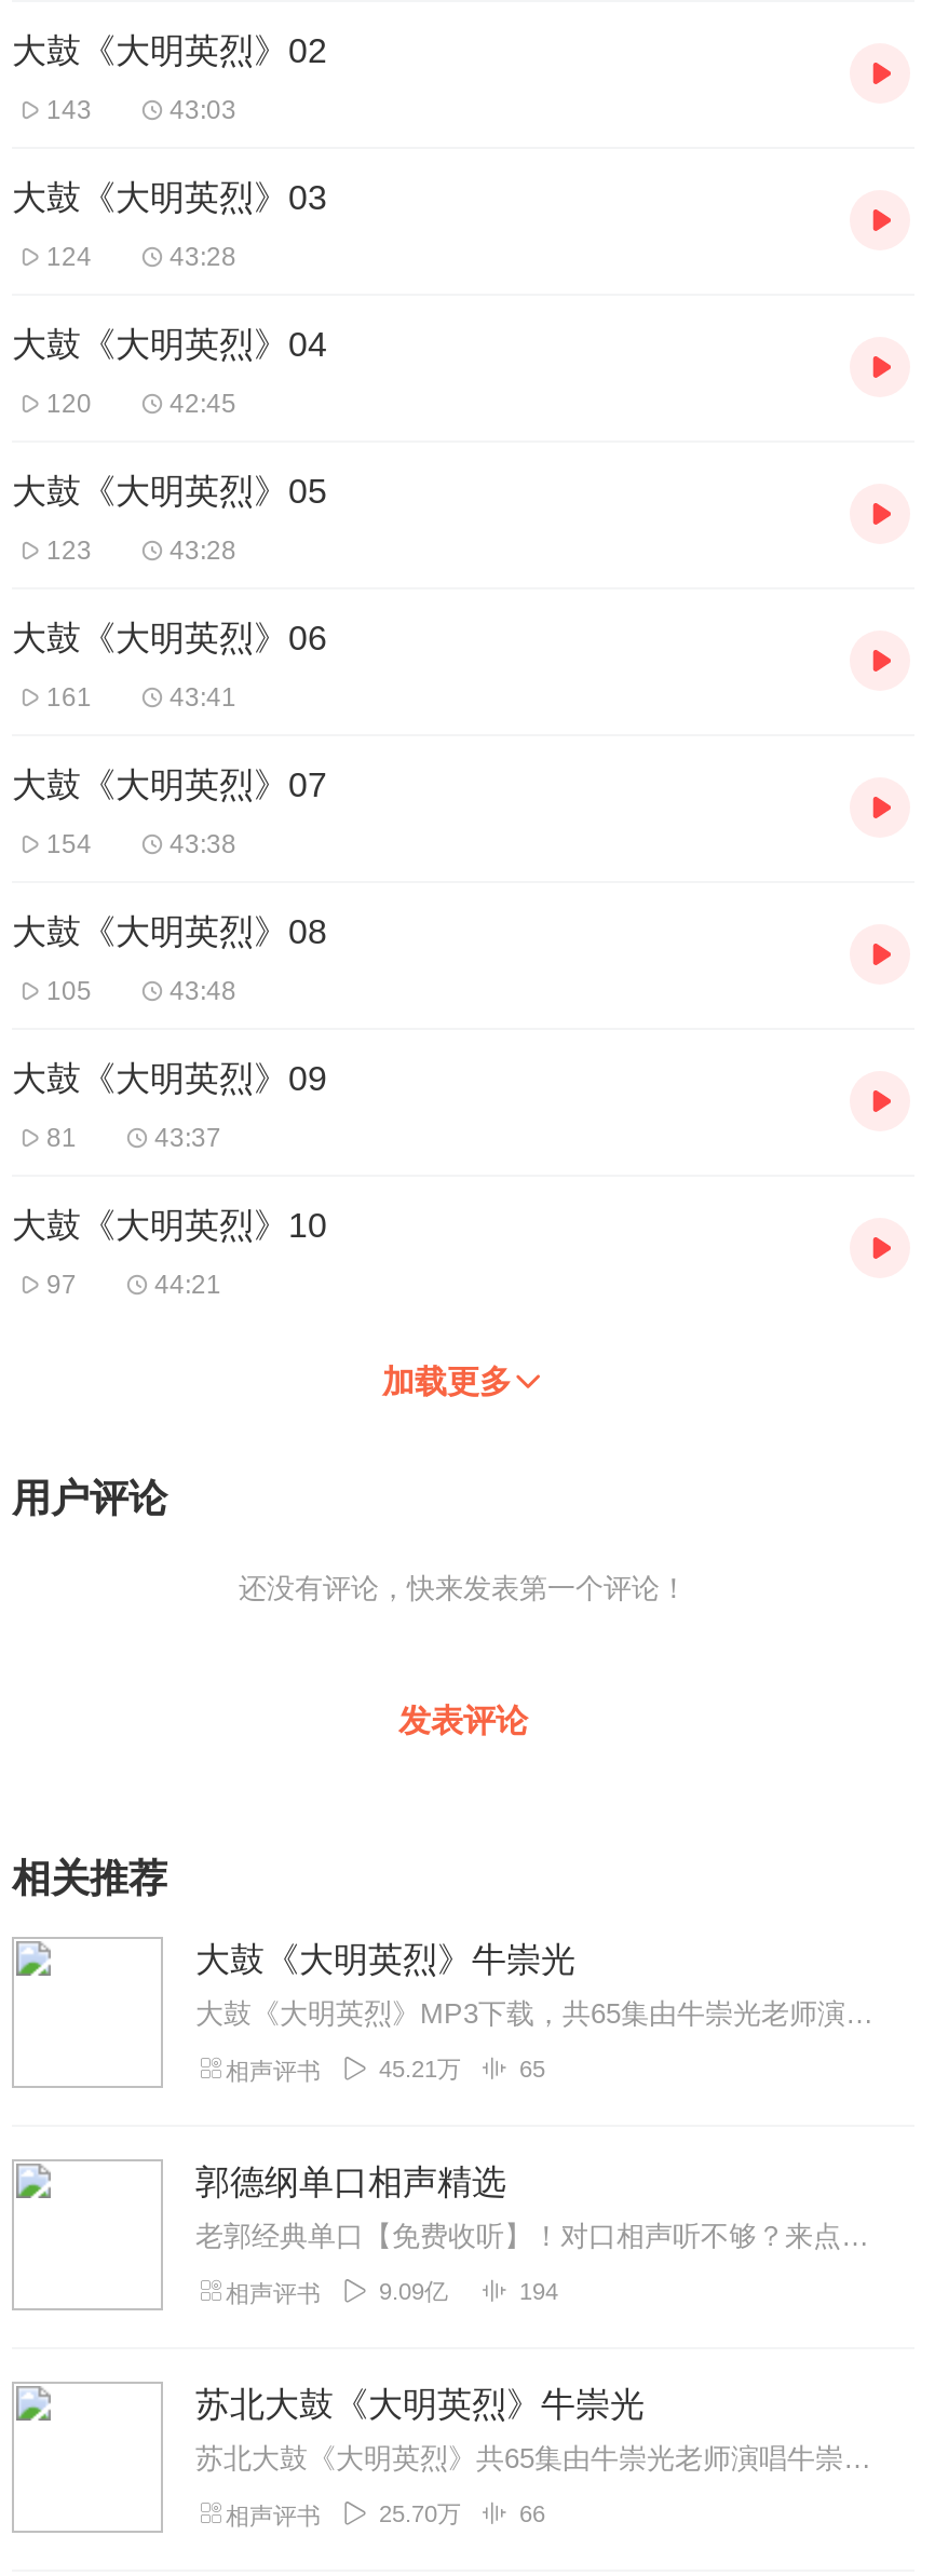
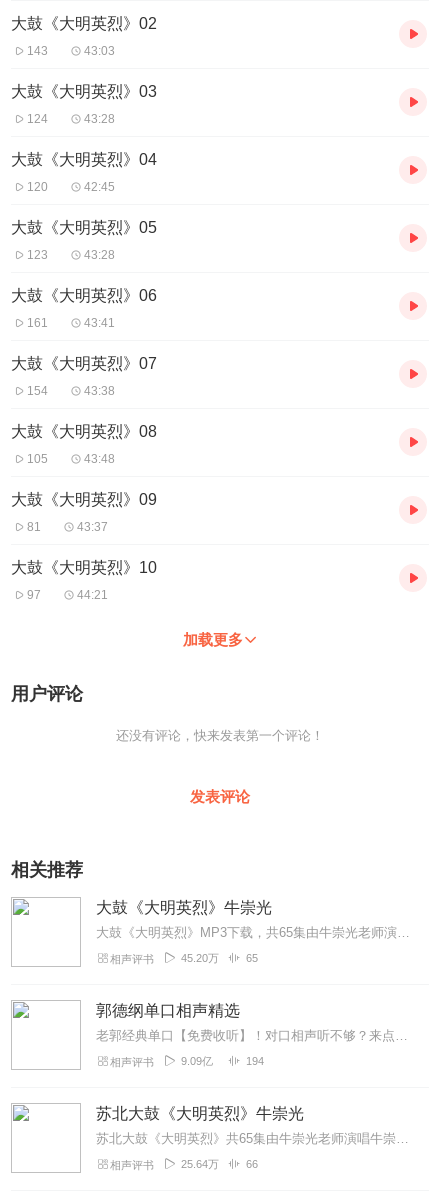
[379,2056,461,2082] 45.21万 -> [181,952,219,964] 45.20万
[379,2500,461,2526] 25.70万 -> [181,1158,219,1170] 25.64万

